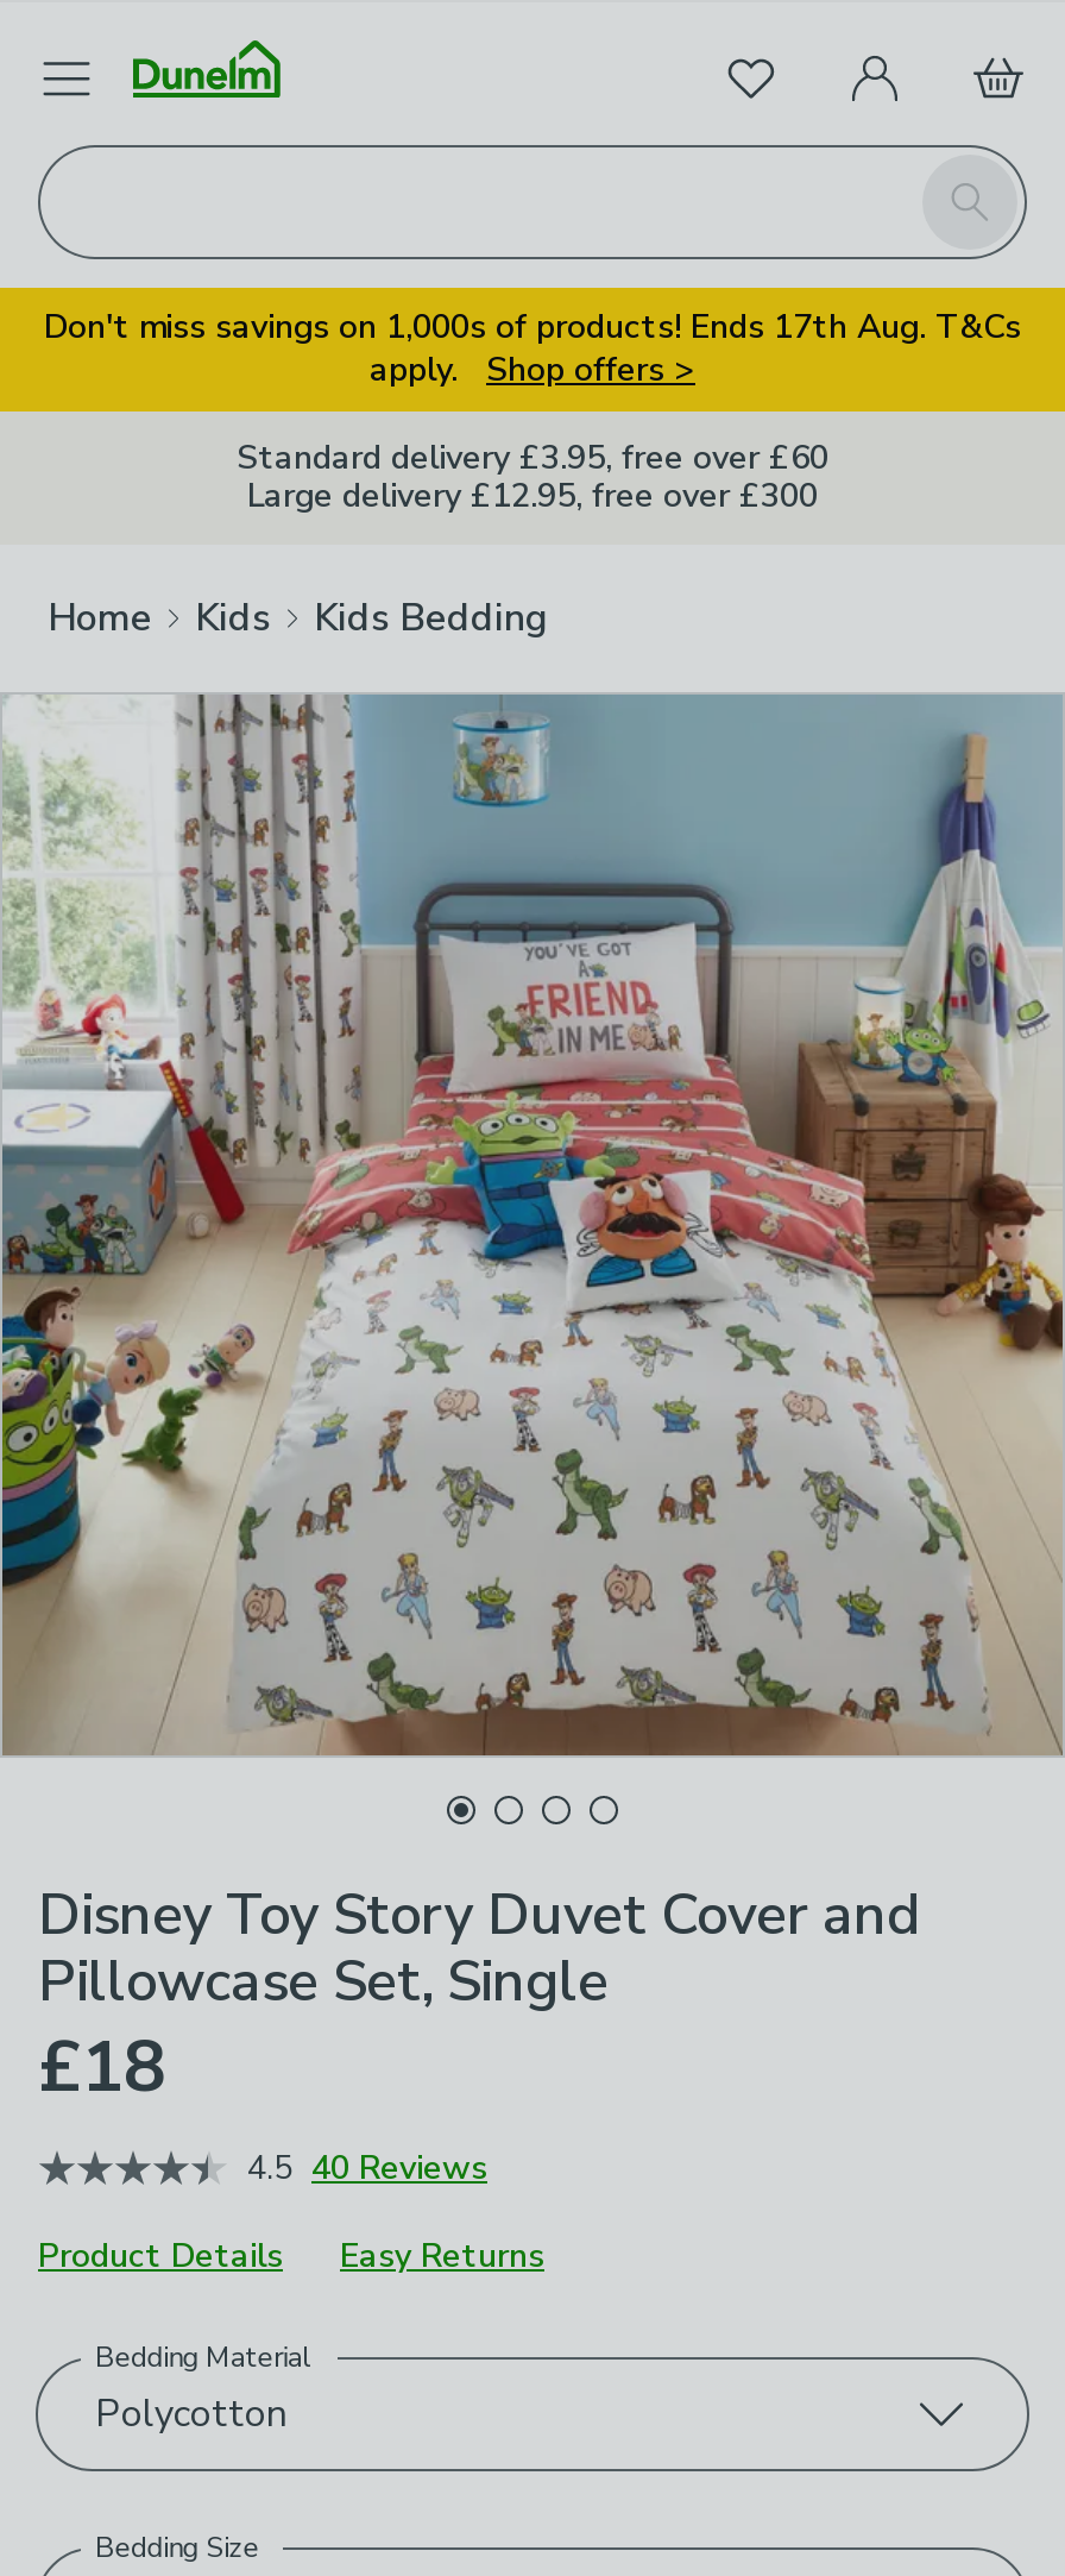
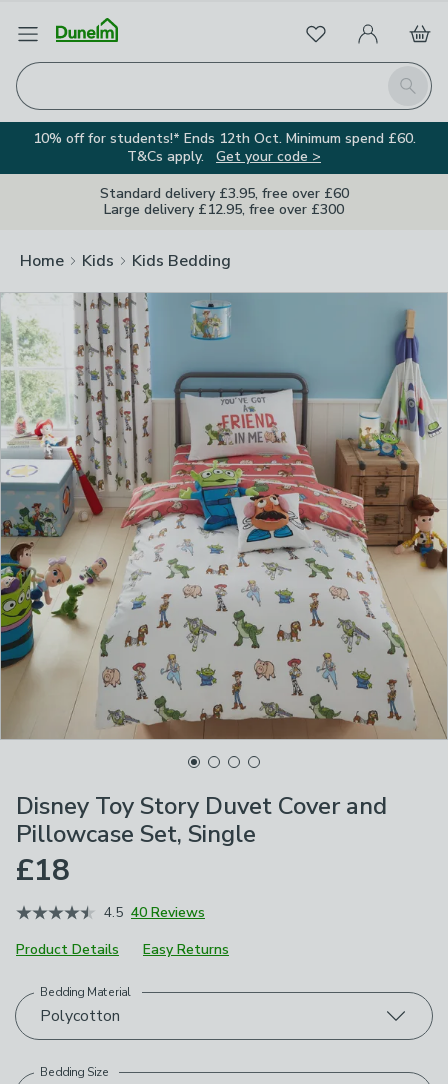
[44,304,1021,392] Don't miss savings on 1,000s of products! Ends 17th Aug. T&Cs | apply. Shop offers > -> [32,129,415,166] 10% off for students!* Ends 12th Oct. Minimum spend £60. | T&Cs apply. Get your code >

